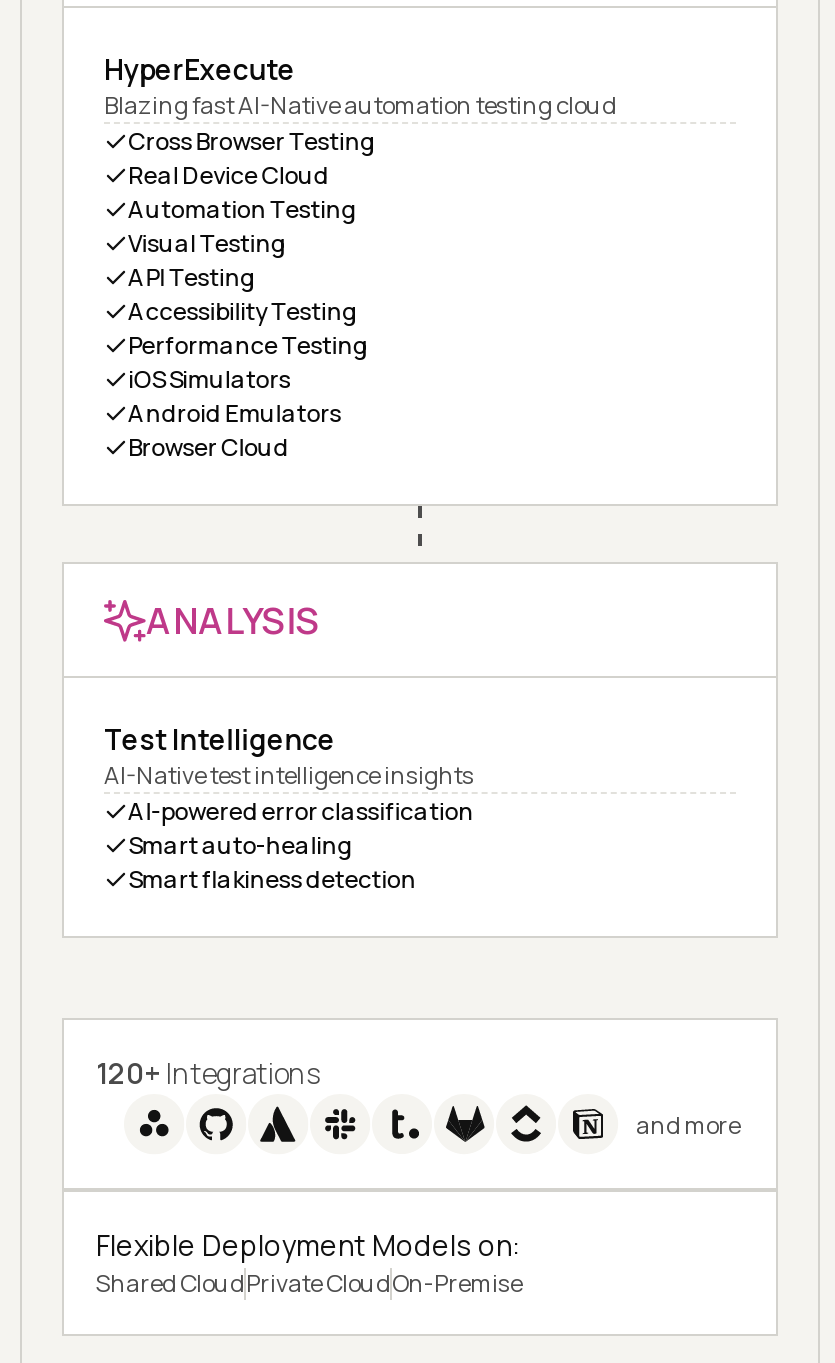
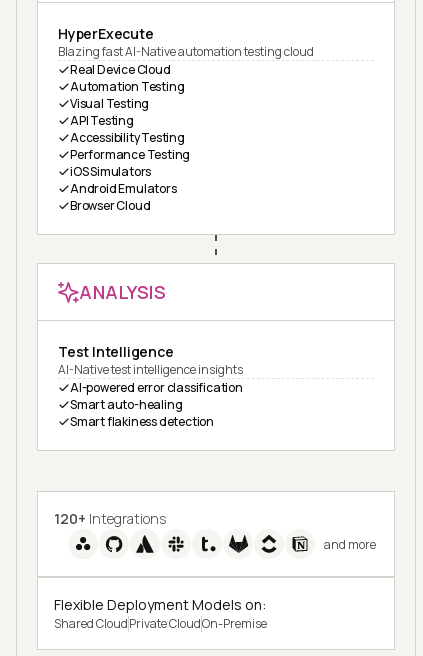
[128,124,376,158] Cross Browser Testing -> none

